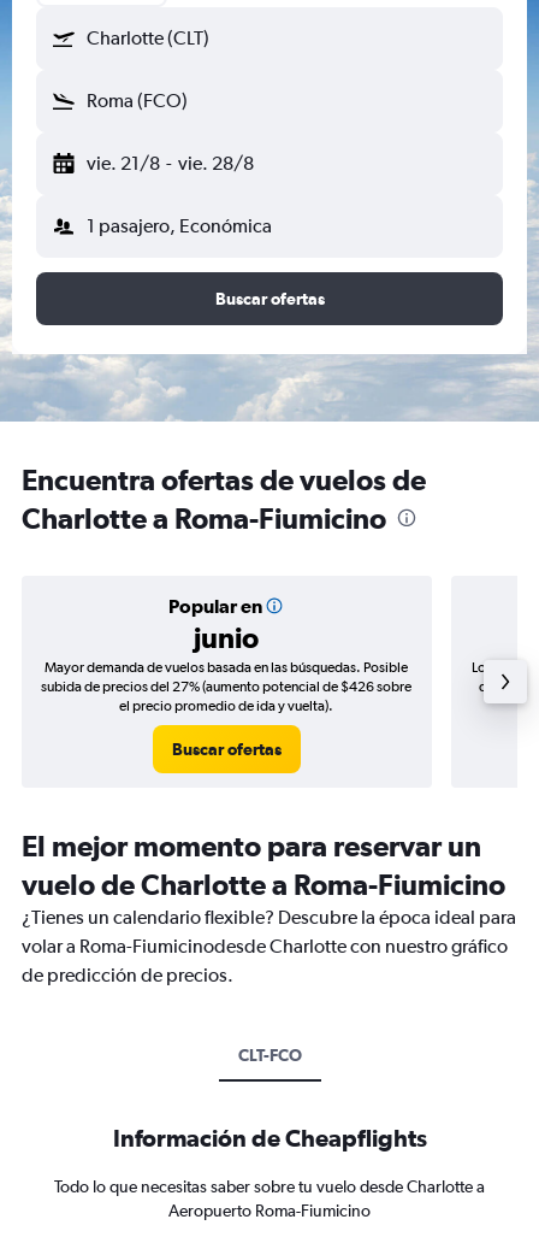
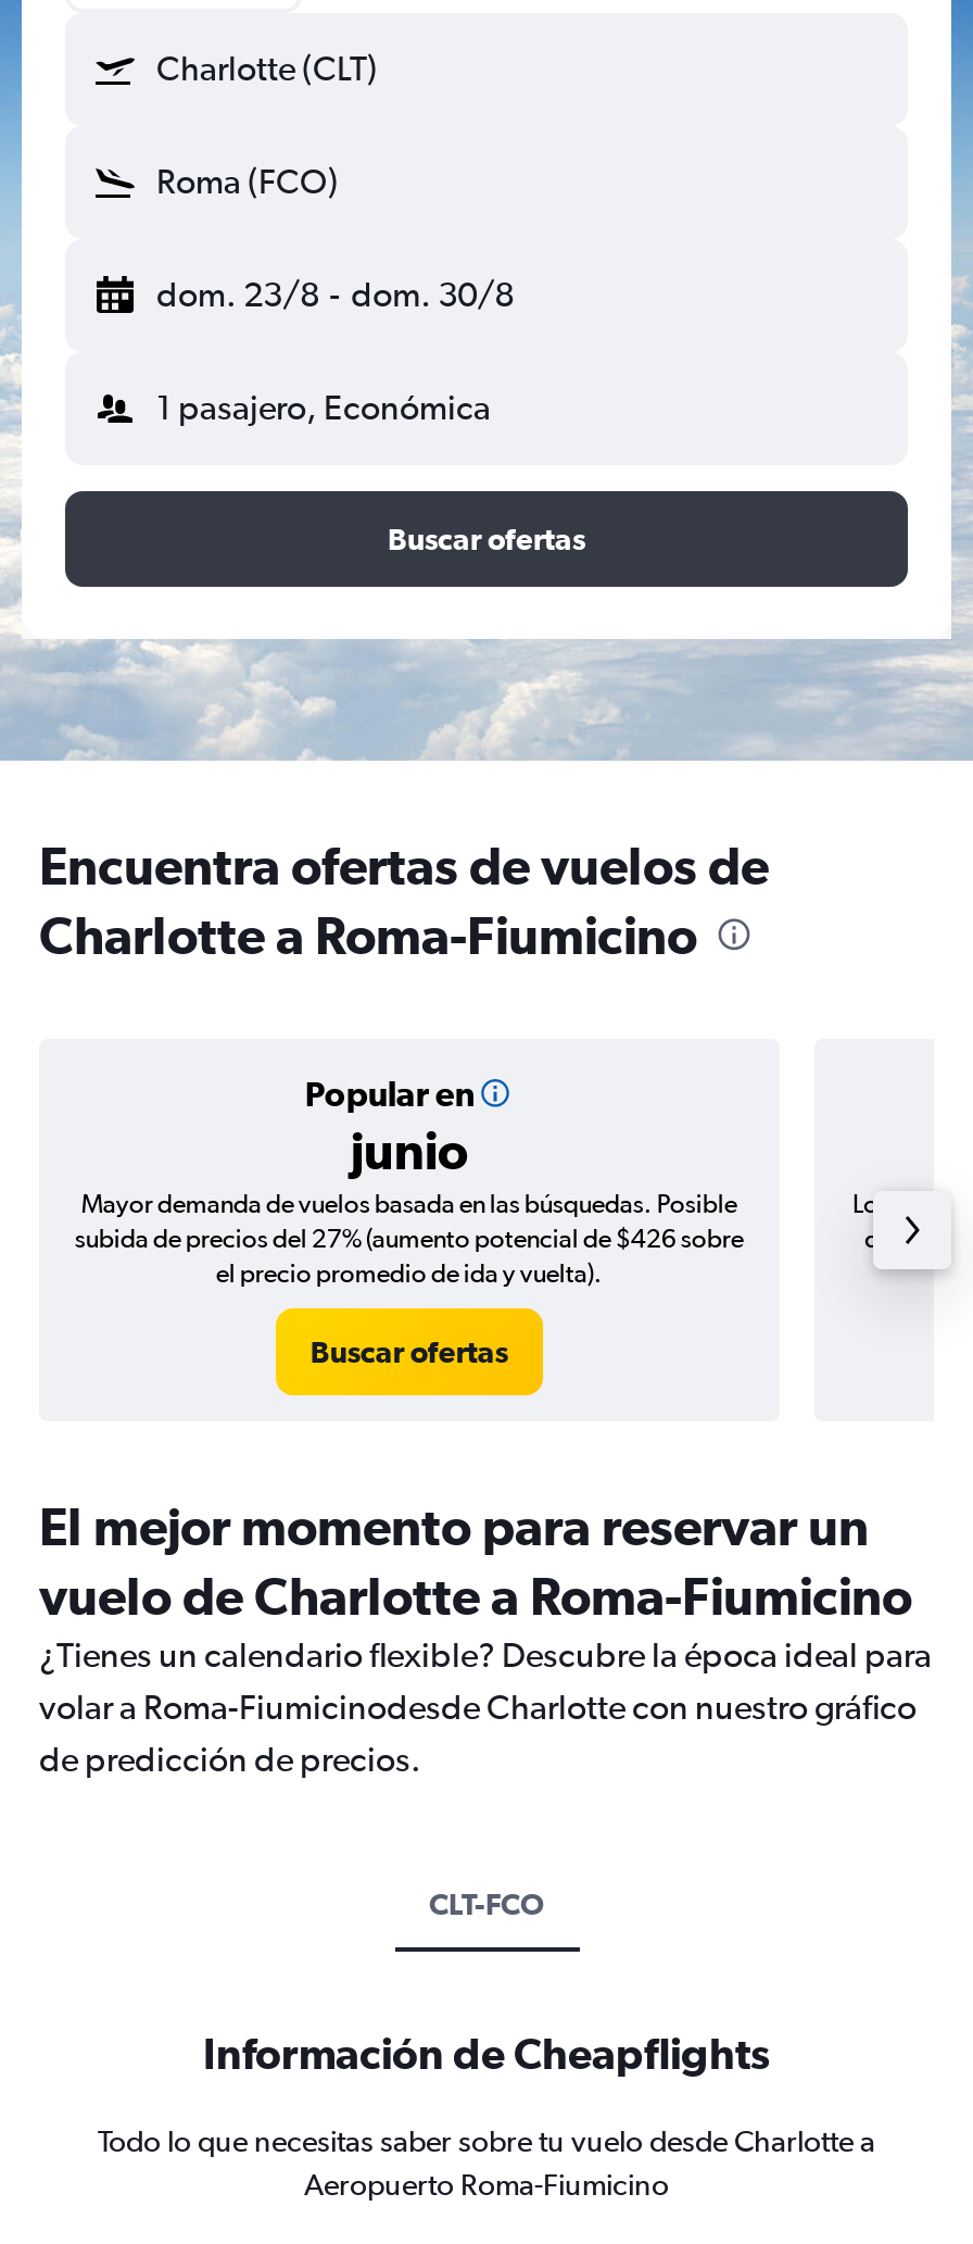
[87,152,253,175] vie. 21/8 - vie. 28/8 -> [156,274,514,315] dom. 23/8 - dom. 30/8

